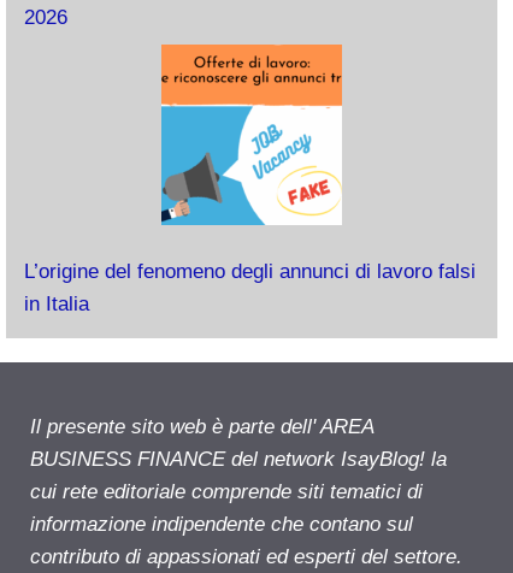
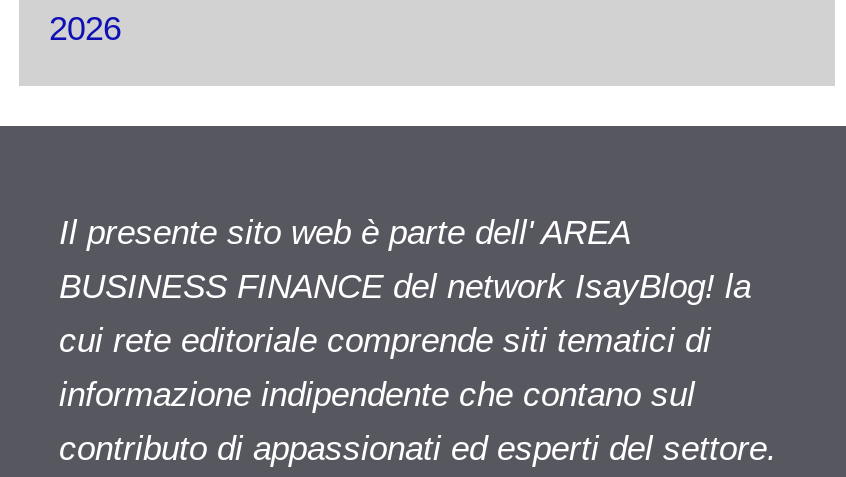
[24,43,476,315] [image] | L’origine del fenomeno degli annunci di lavoro falsi | in Italia -> none

